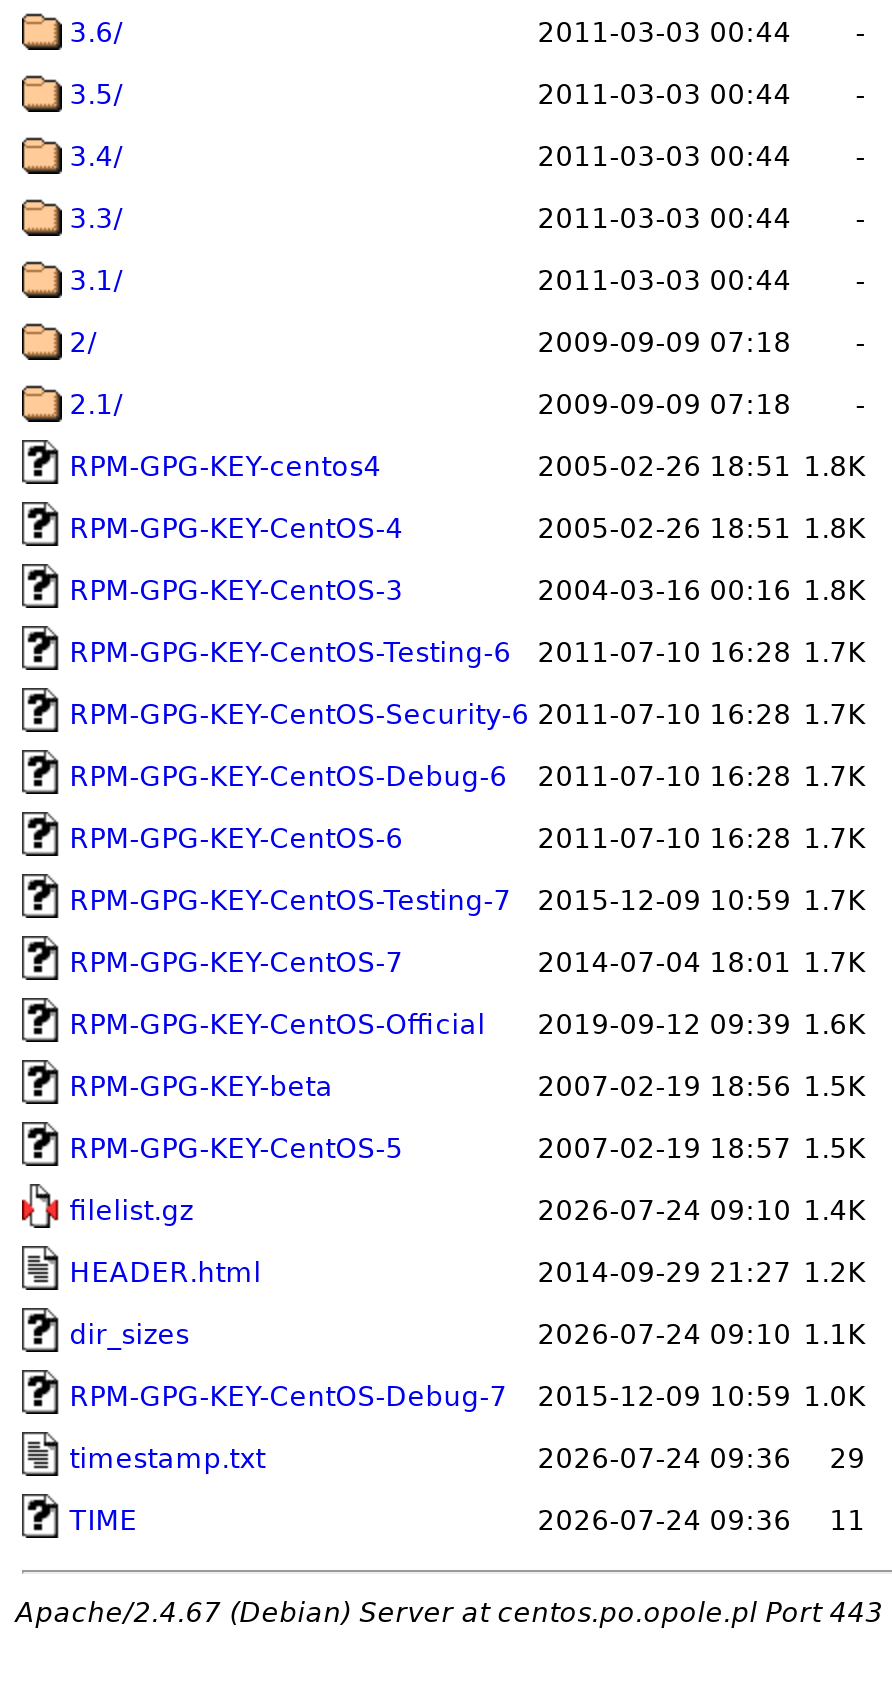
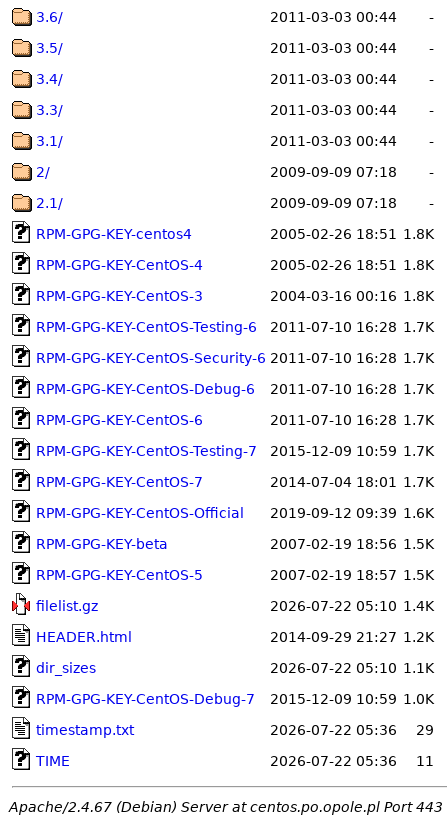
[538,1194,866,1226] 2026-07-24 09:10 1.4K -> [270,598,434,614] 2026-07-22 05:10 1.4K
[538,1318,866,1350] 2026-07-24 09:10 1.1K -> [270,660,434,676] 2026-07-22 05:10 1.1K
[538,1442,866,1474] 2026-07-24 09:36 29 -> [270,722,434,738] 2026-07-22 05:36 29
[538,1504,866,1536] 2026-07-24 09:36 11 -> [270,753,434,769] 2026-07-22 05:36 11

